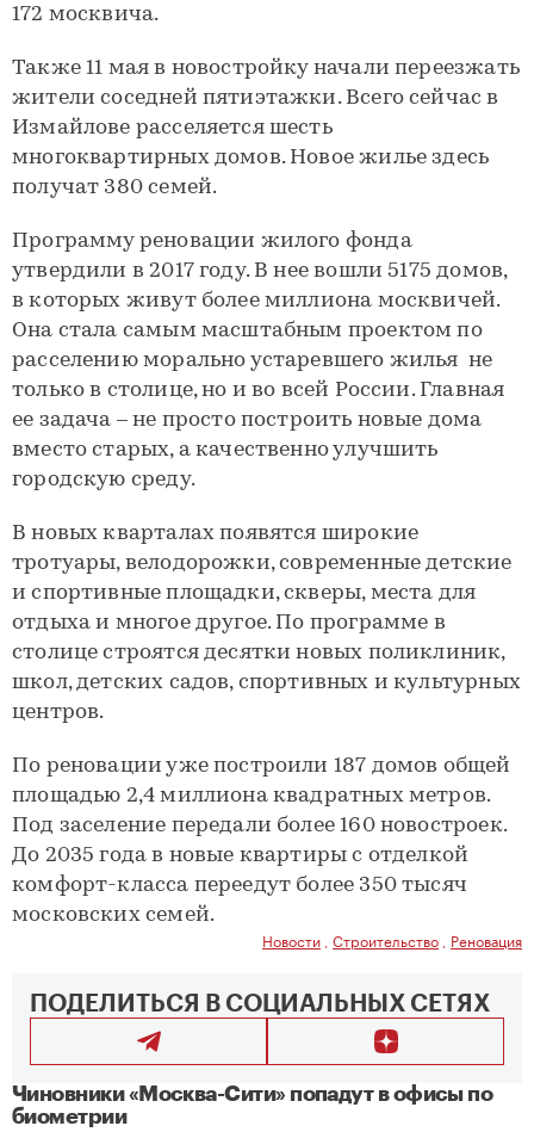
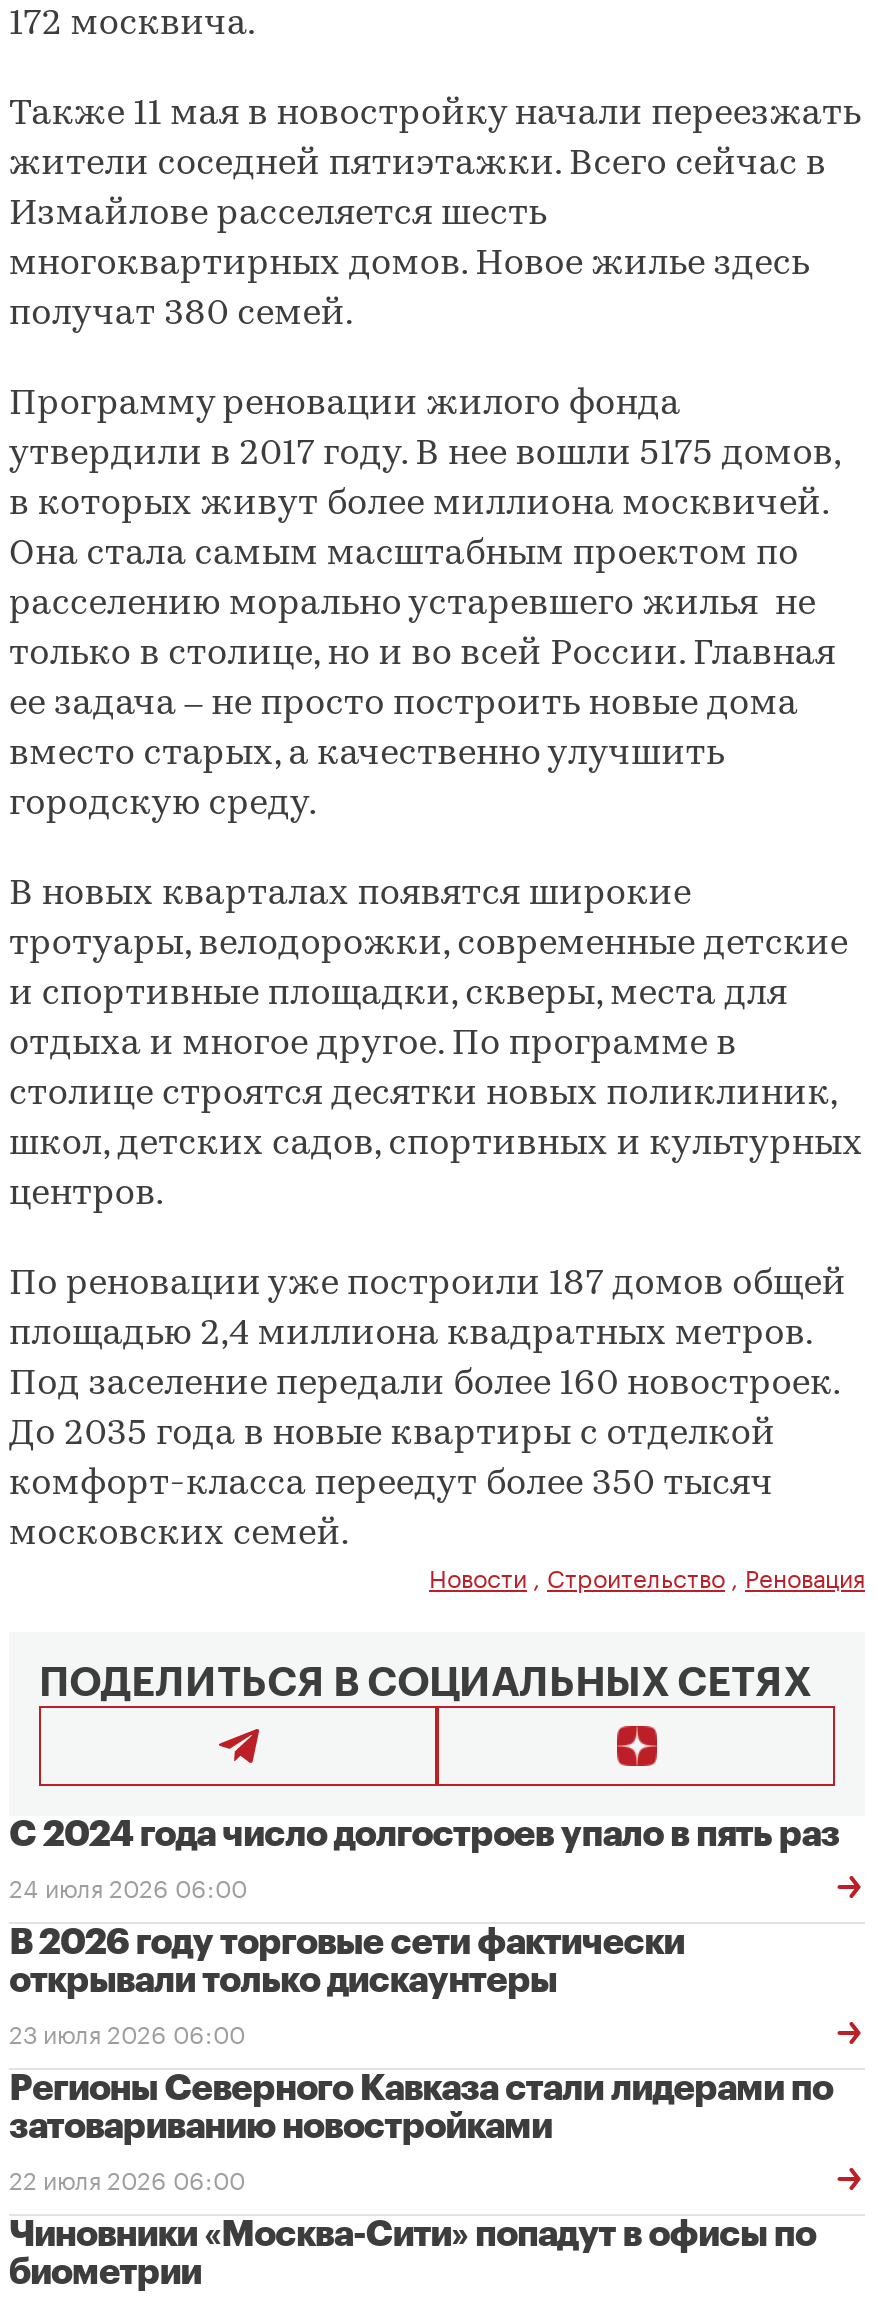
none -> [9,1816,839,2196] С 2024 года число долгостроев упало в пять раз | 24 июля 2026 06:00 | В 2026 году торговые сети фактически | открывали только дискаунтеры | 23 июля 2026 06:00 | Регионы Северного Кавказа стали лидерами по | затовариванию новостройками | 22 июля 2026 06:00

